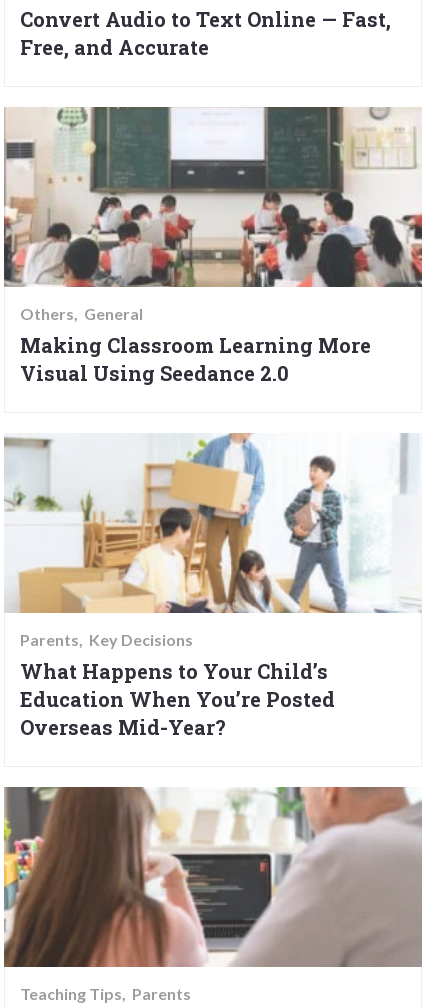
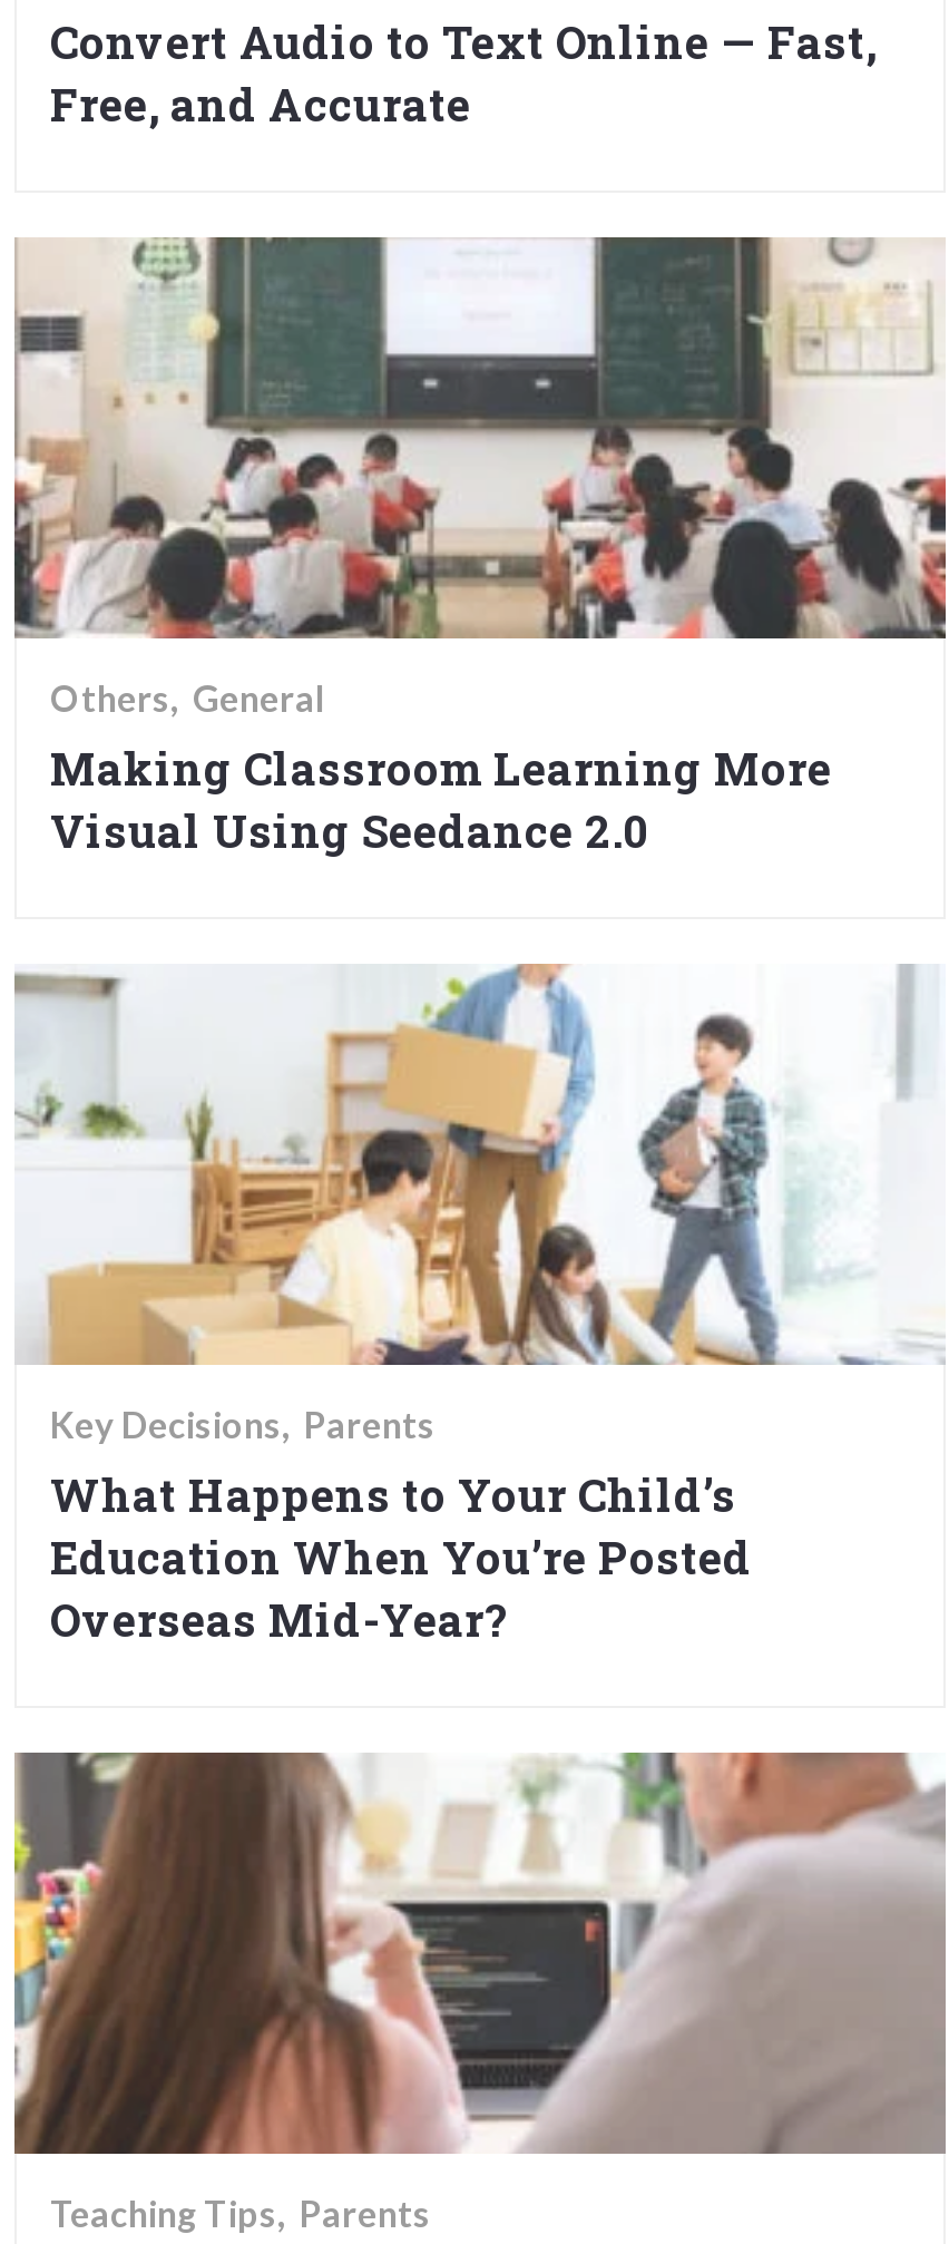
[20,630,193,649] Parents Key Decisions -> [50,1402,436,1445] Key Decisions Parents

